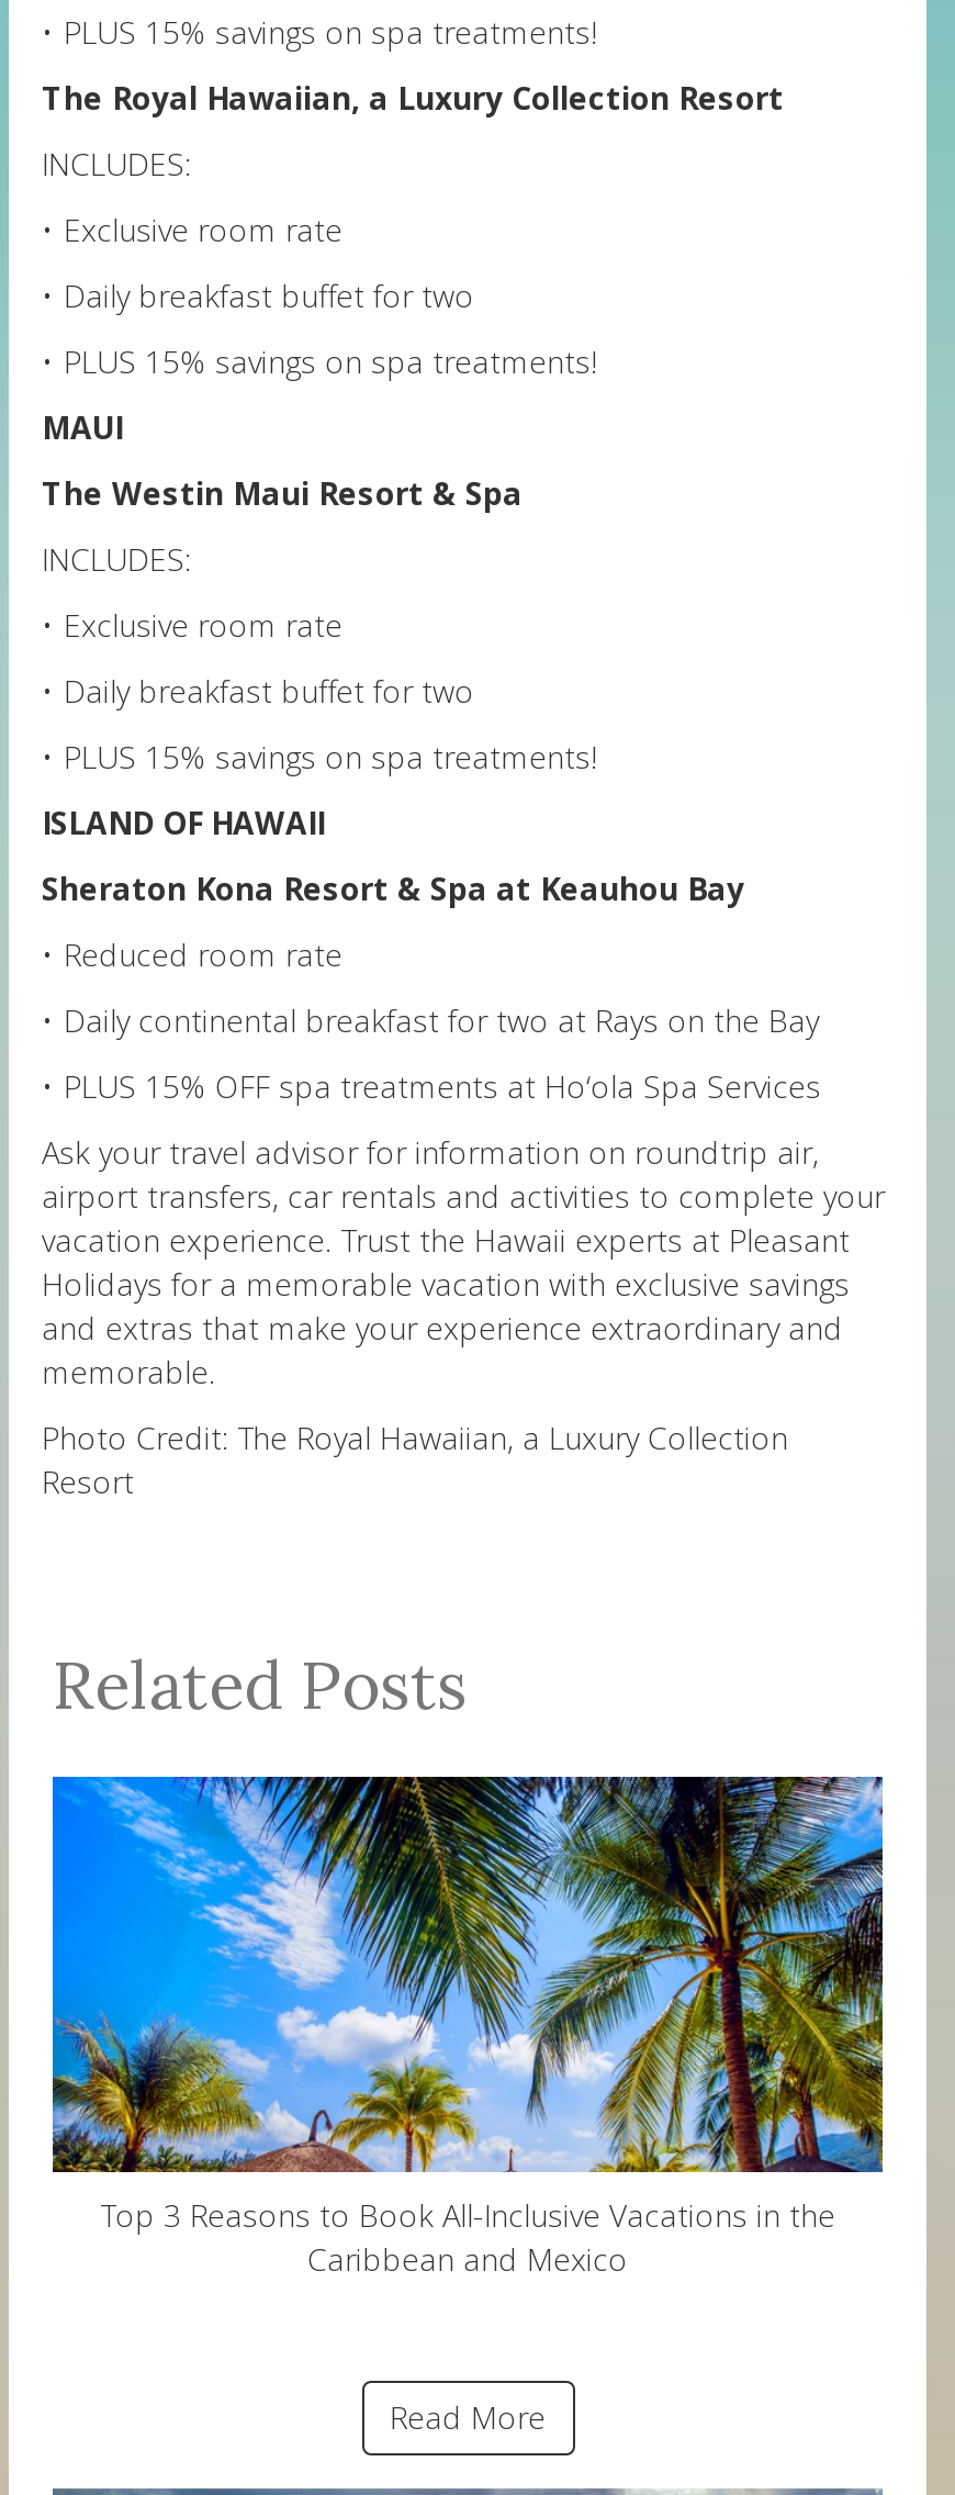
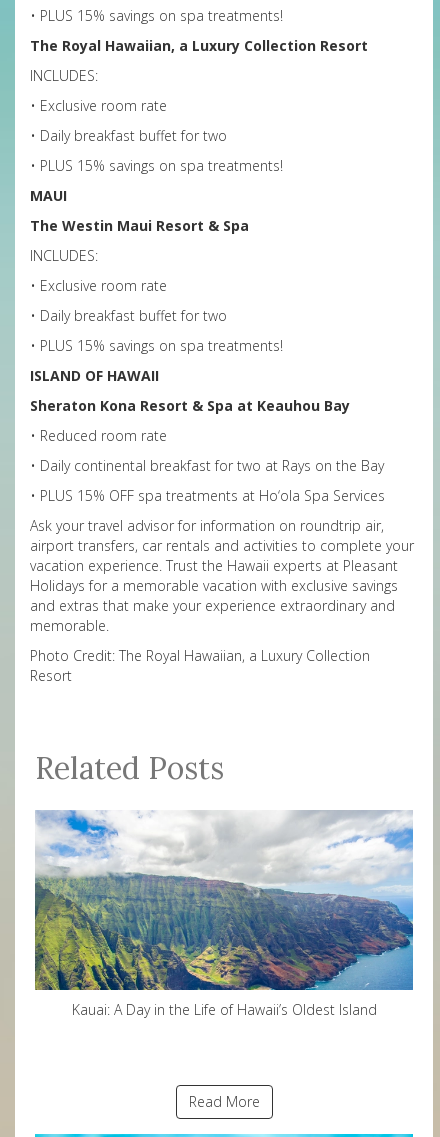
[50,1775,885,2280] [image] | Top 3 Reasons to Book All-Inclusive Vacations in the | Caribbean and Mexico -> [34,810,414,1019] [image] | Kauai: A Day in the Life of Hawaii’s Oldest Island

